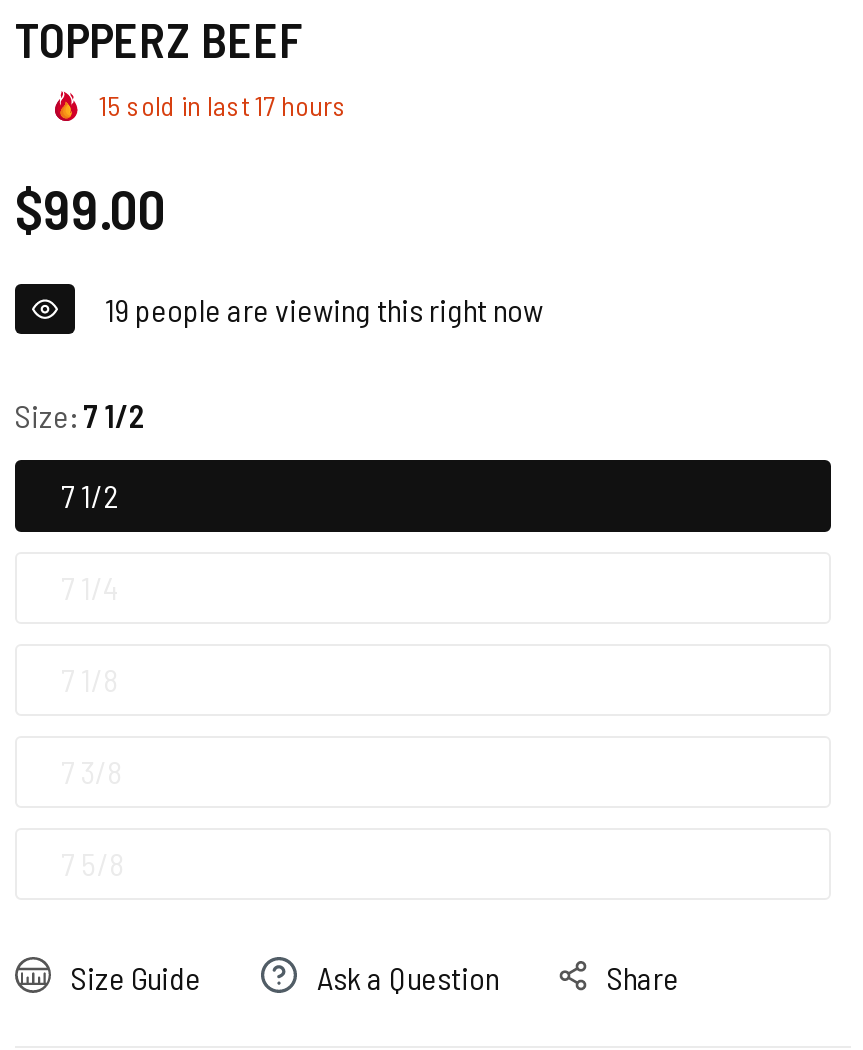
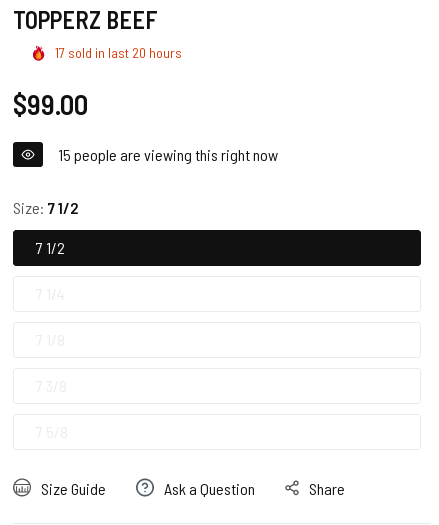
[99,87,347,121] 15 sold in last 17 hours -> [55,44,182,61] 17 sold in last 20 hours
[105,289,543,327] 19 people are viewing this right now -> [58,145,278,164] 15 people are viewing this right now

